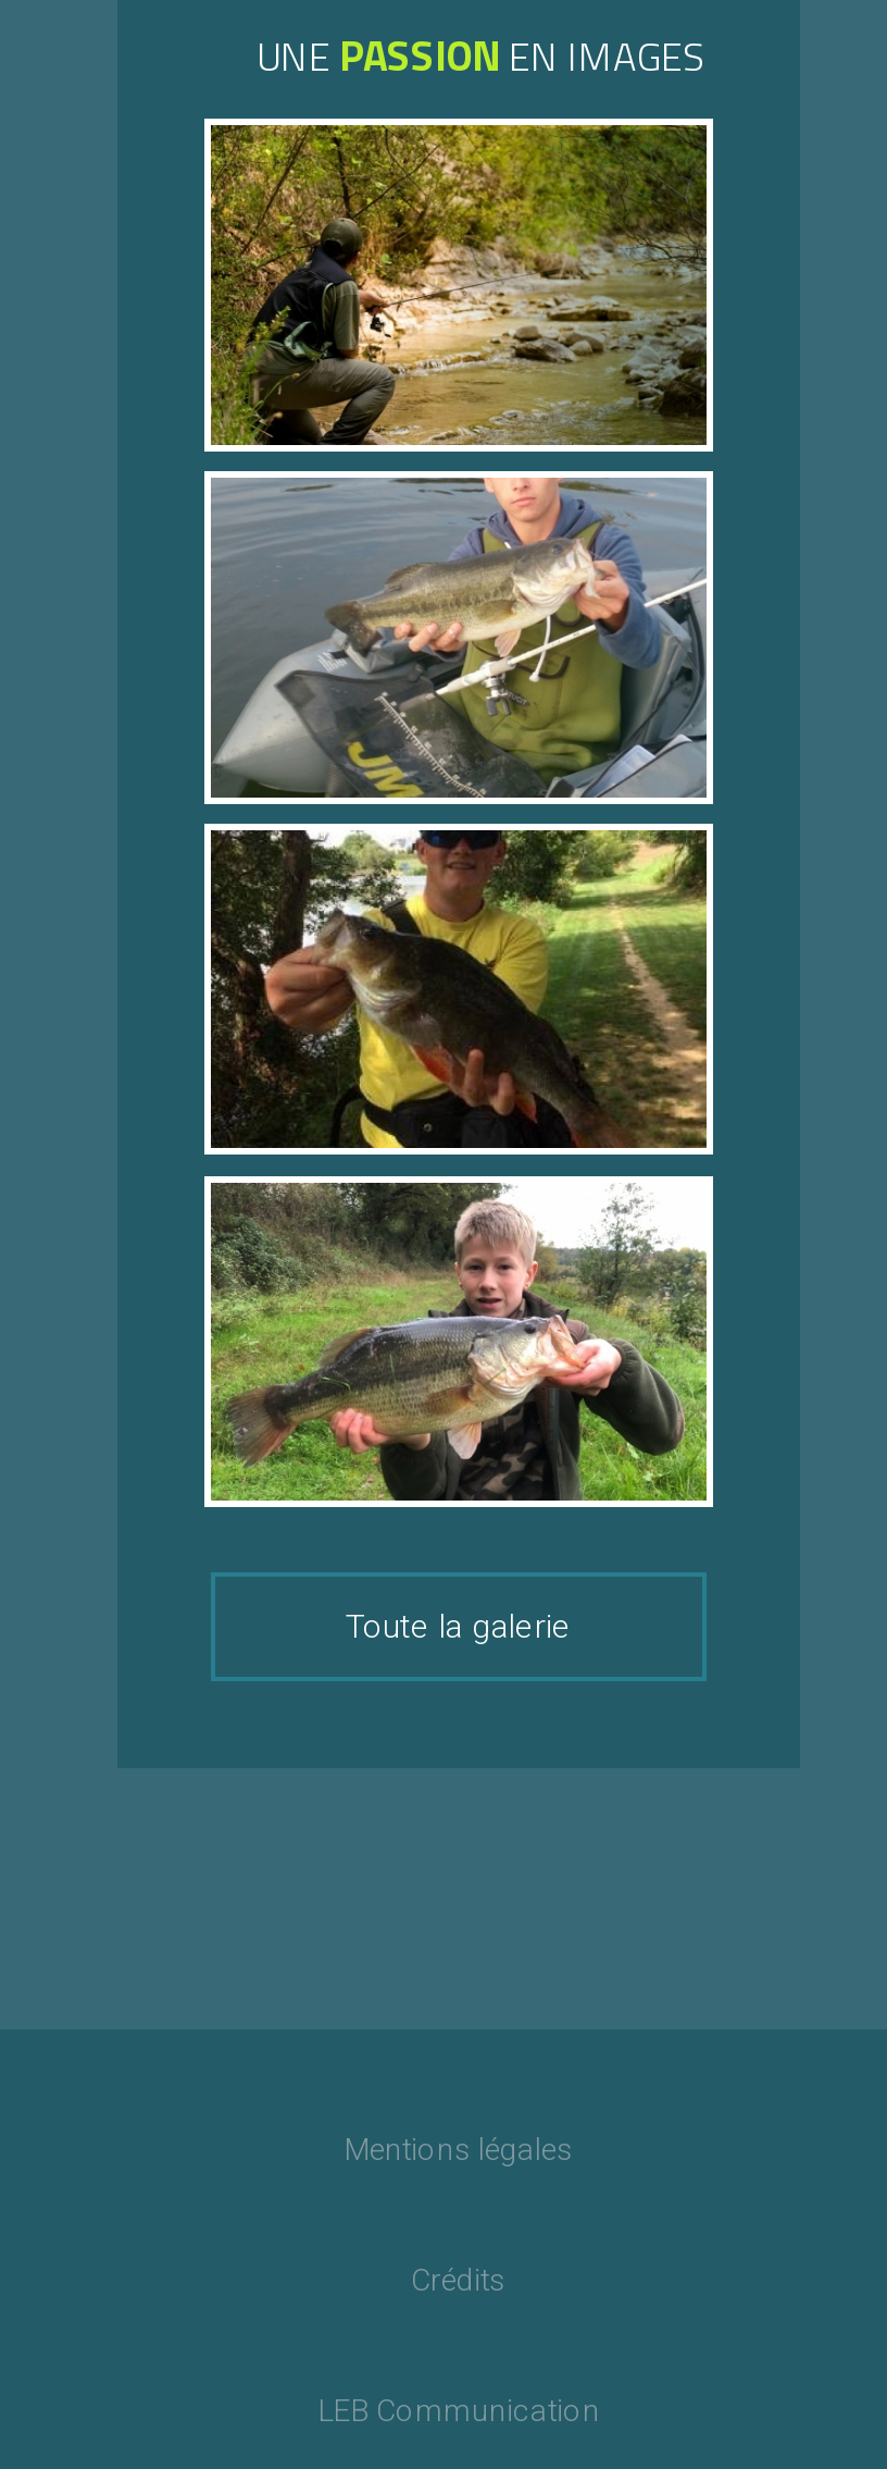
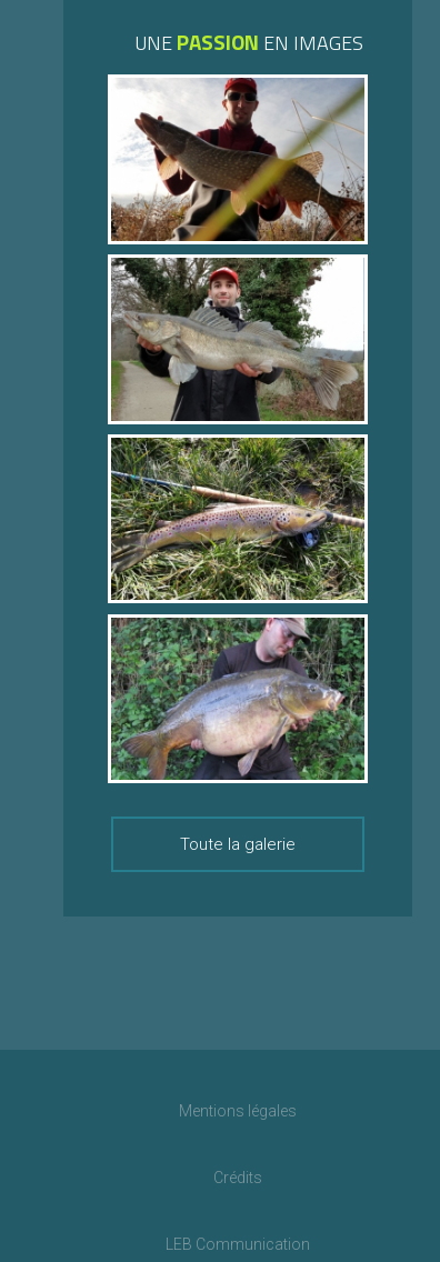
[209,123,709,447] [image] -> [110,77,364,242] [image]
[211,478,707,800] [image] -> [111,257,364,422] [image]
[211,828,709,1150] [image] -> [110,437,366,601] [image]
[211,1183,709,1503] [image] -> [110,617,366,781] [image]

